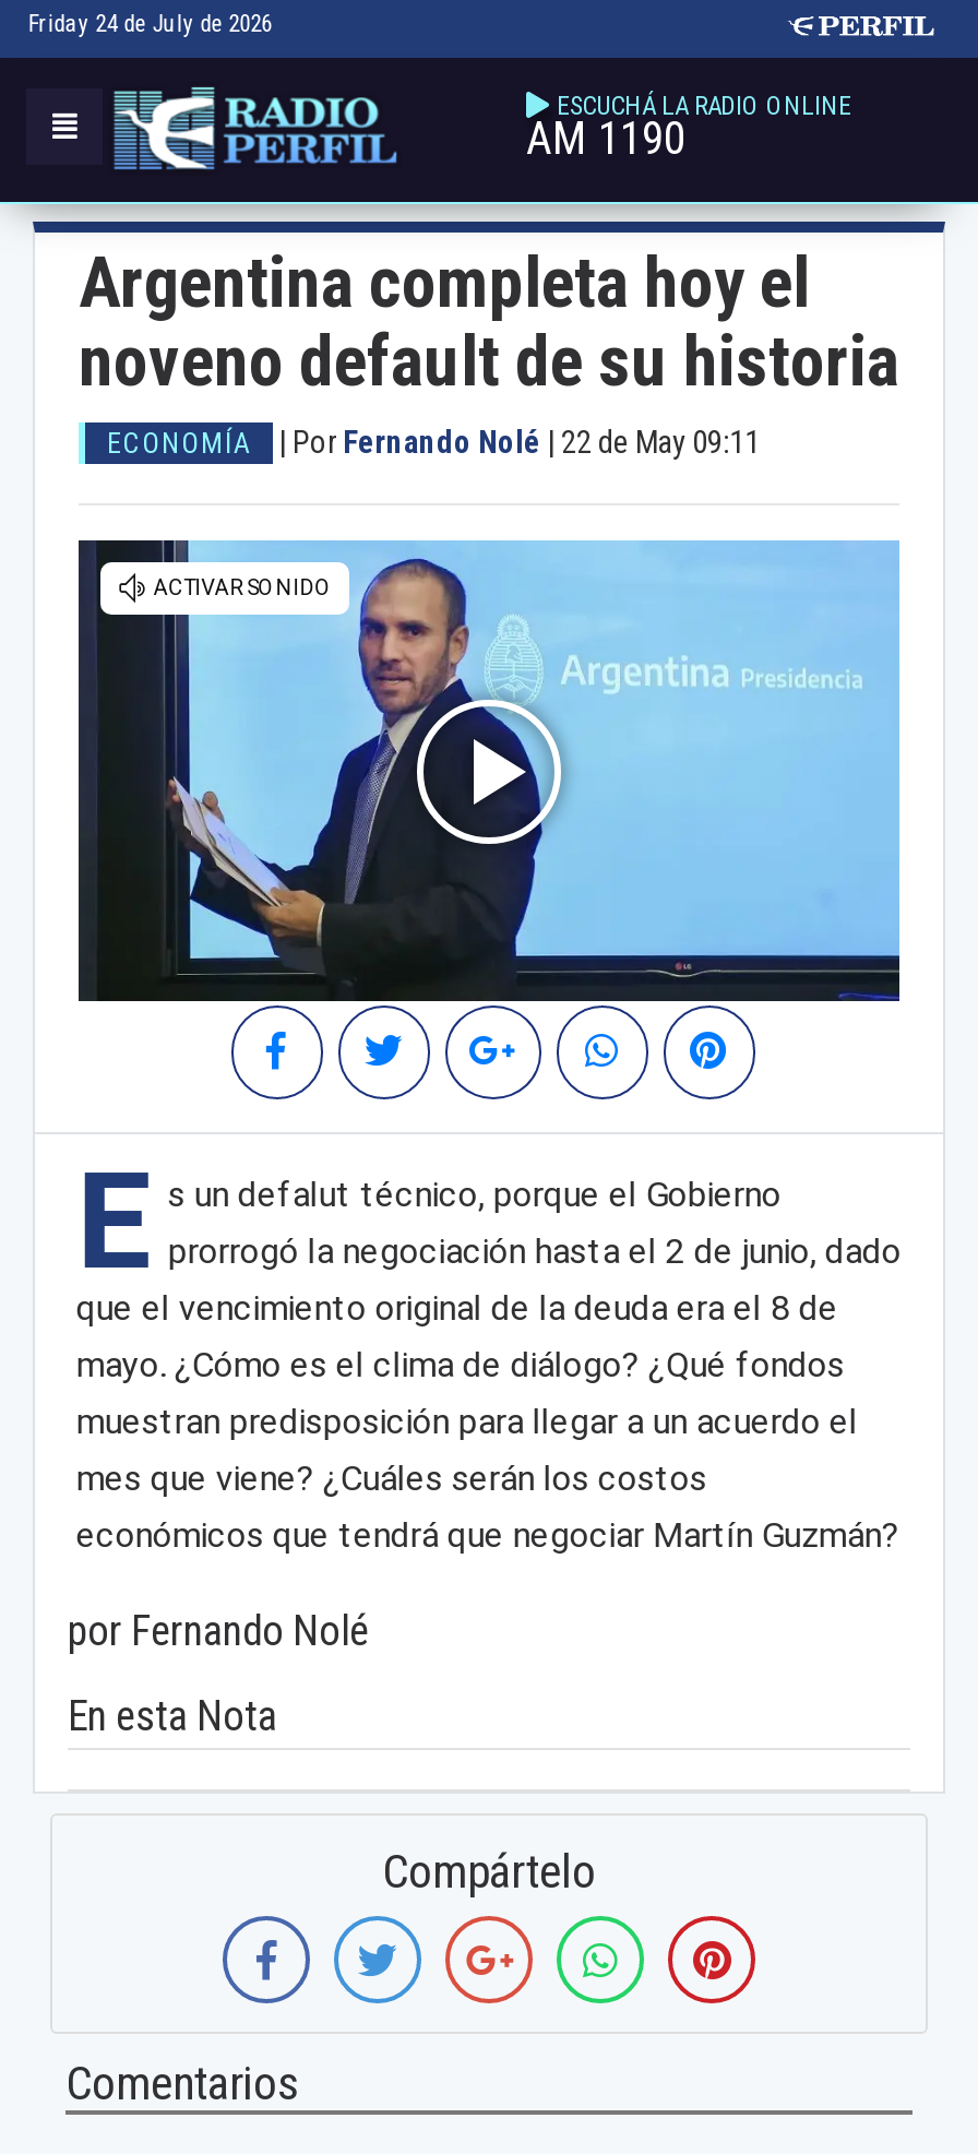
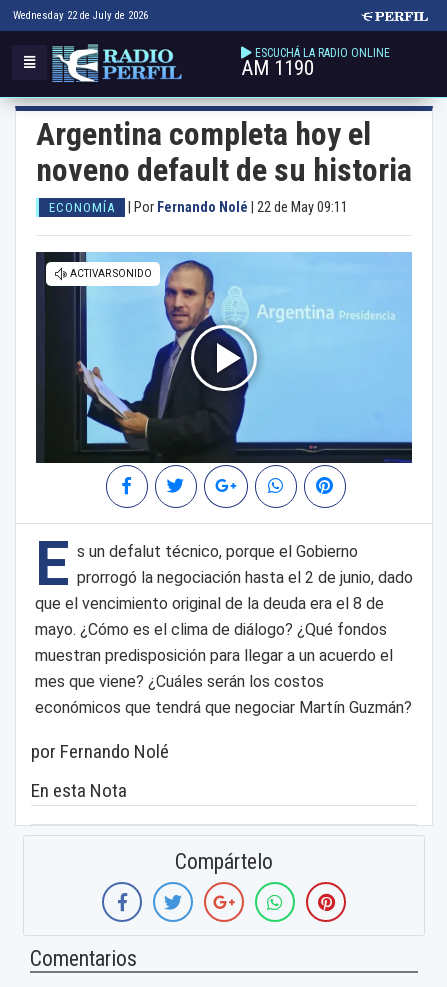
[28,10,272,38] Friday 24 de July de 2026 -> [13,9,148,22] Wednesday 22 de July de 2026

